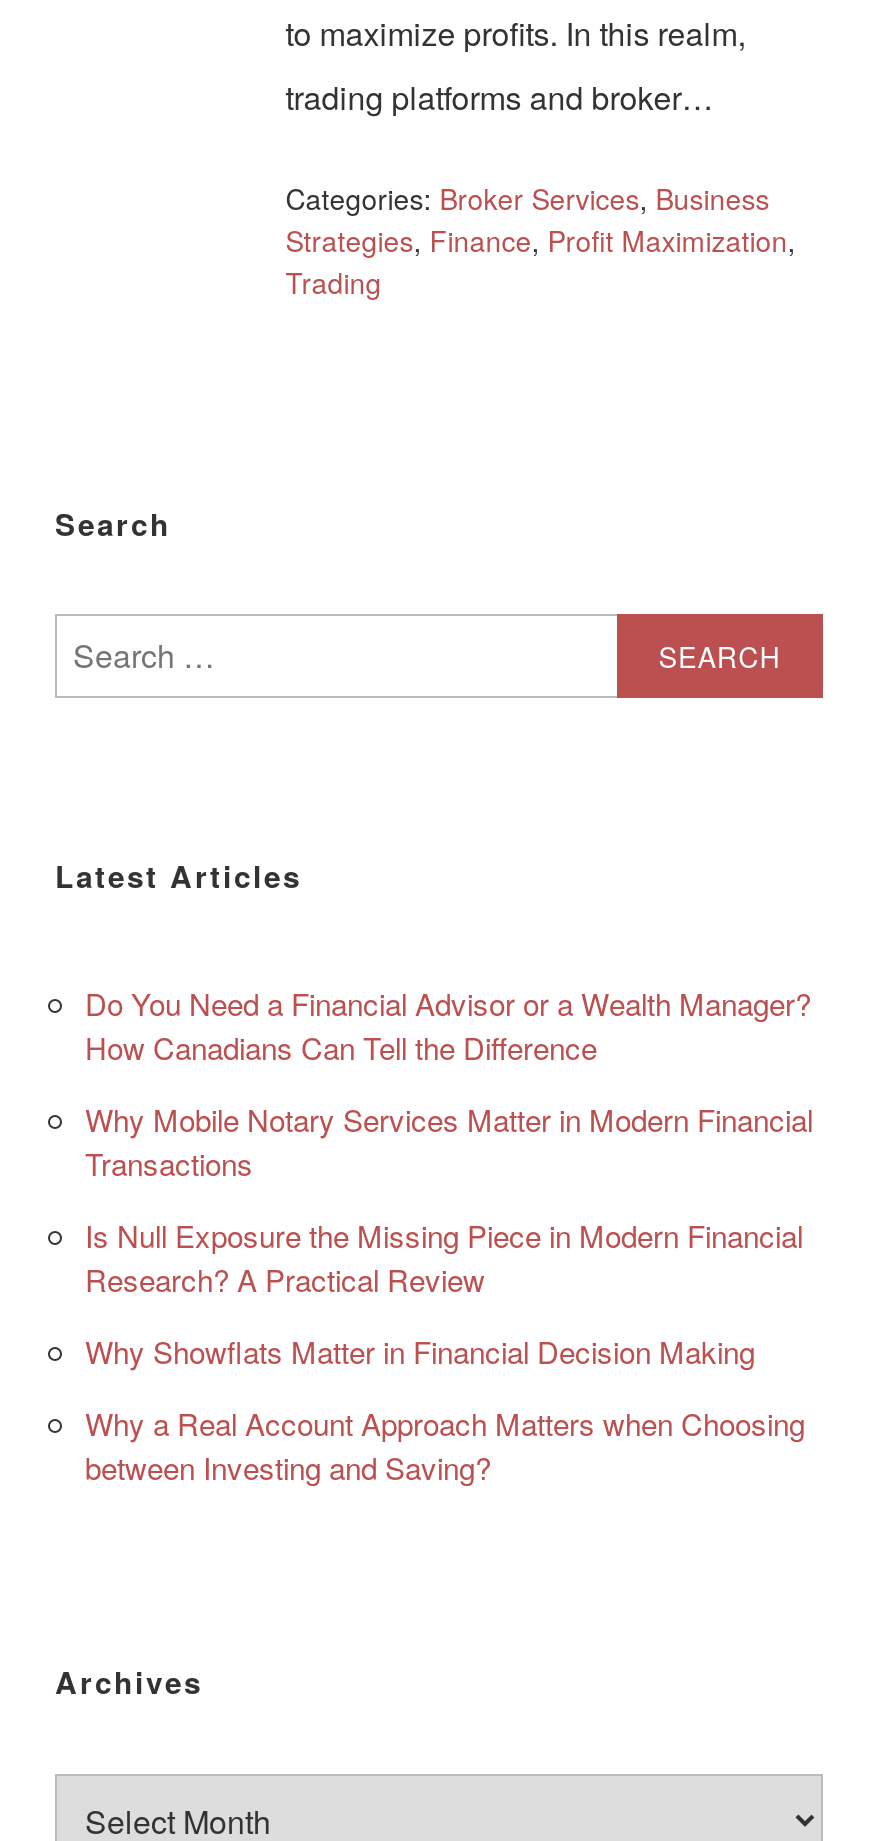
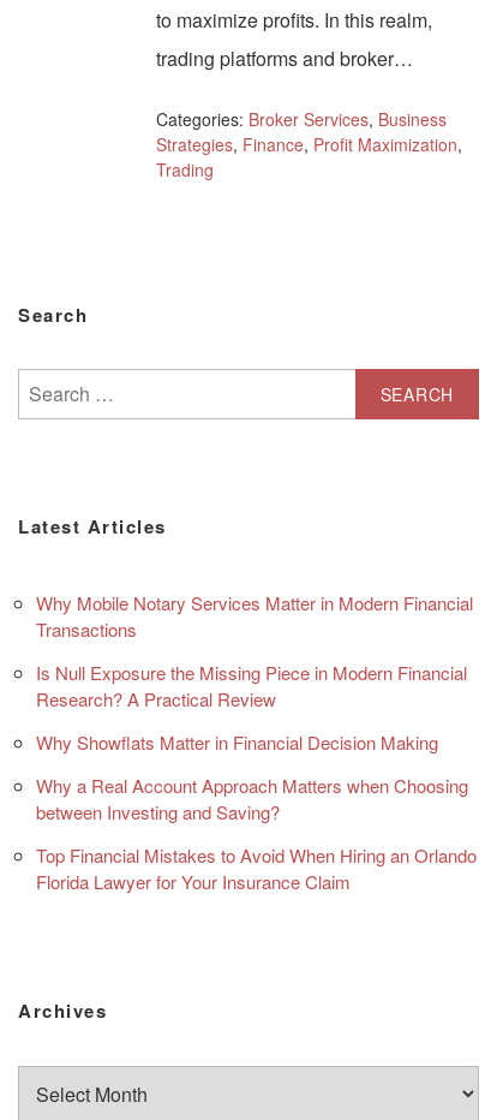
[85,982,811,1068] Do You Need a Financial Advisor or a Wealth Manager? | How Canadians Can Tell the Difference -> none
moved [85,1098,813,1488] -> [36,590,473,824]: Why Mobile Notary Services Matter in Modern Financial | Transactions | Is Null Exposure the Missing Piece in Modern Financial | Research? A Practical Review | Why Showflats Matter in Financial Decision Making | Why a Real Account Approach Matters when Choosing | between Investing and Saving?
none -> [36,842,477,894] Top Financial Mistakes to Avoid When Hiring an Orlando | Florida Lawyer for Your Insurance Claim

